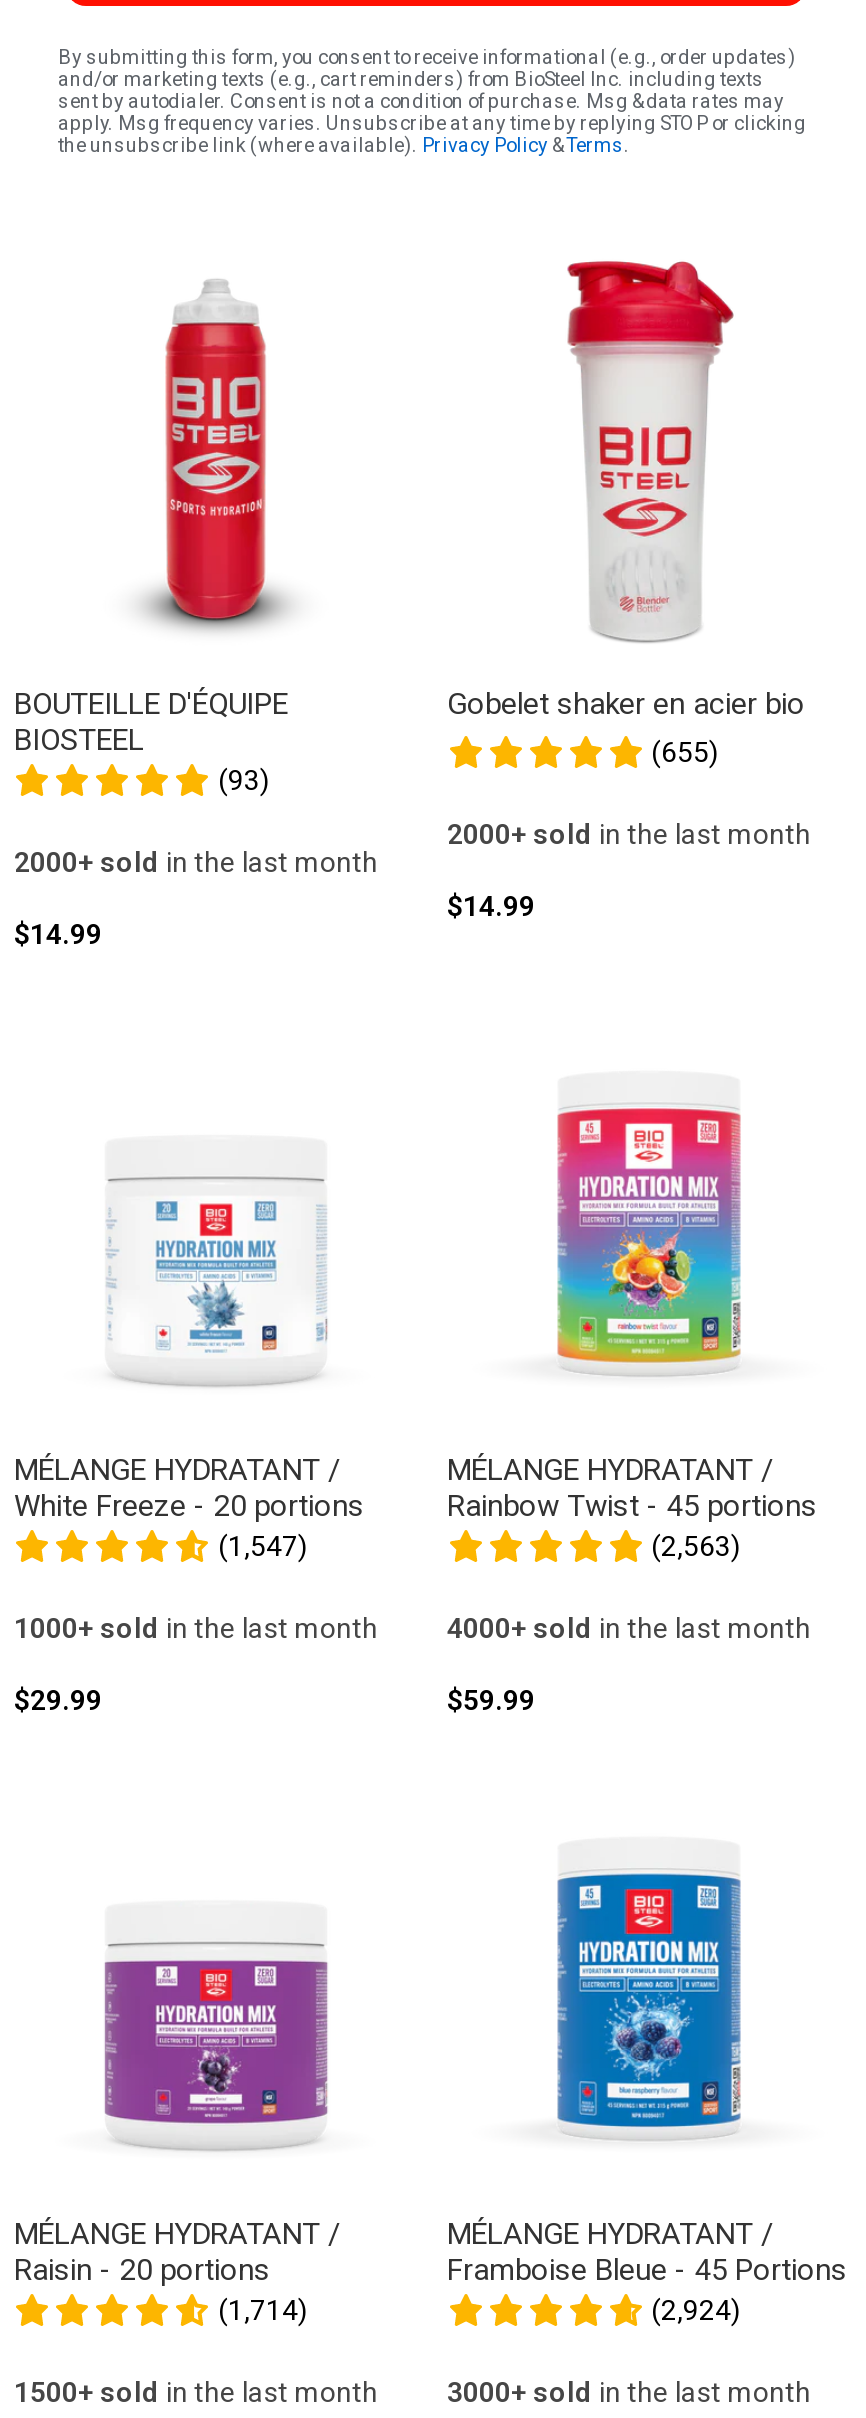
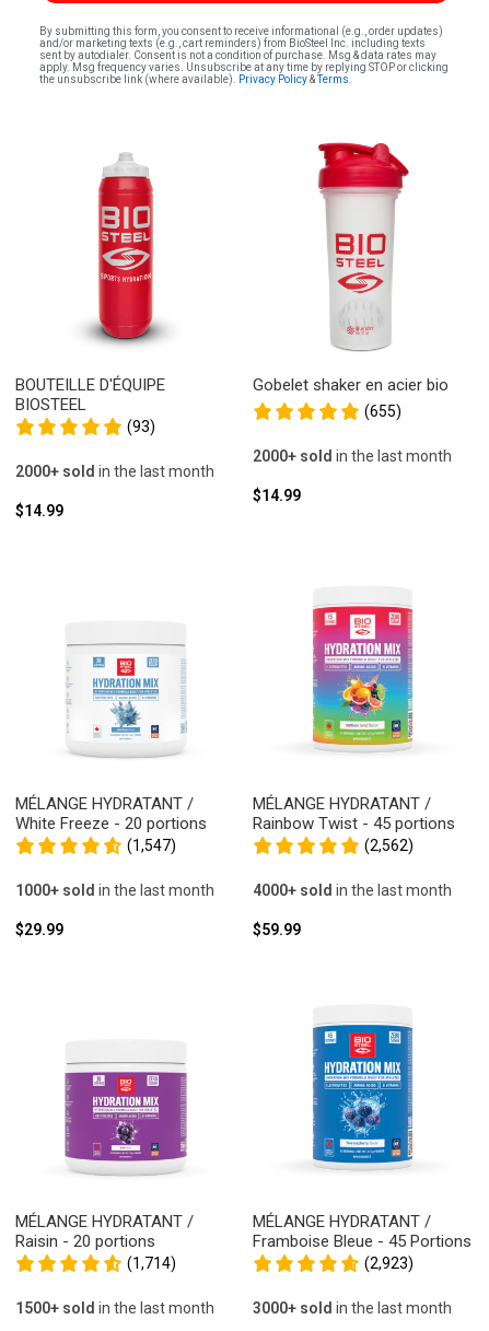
[651,1530,741,1562] (2,563) -> [364,836,413,854] (2,562)
[651,2295,741,2327] (2,924) -> [364,1255,413,1272] (2,923)

